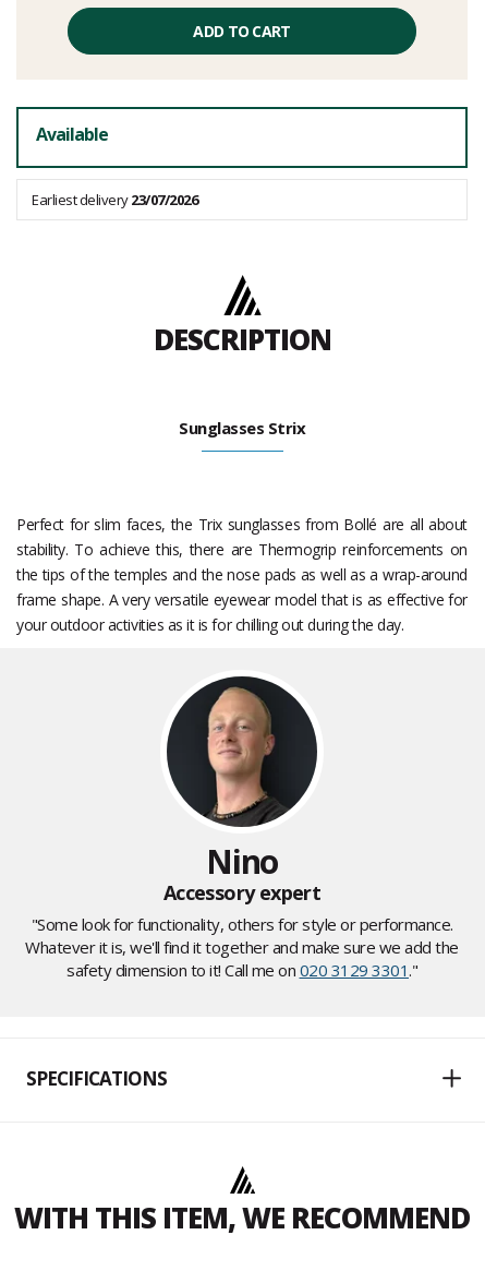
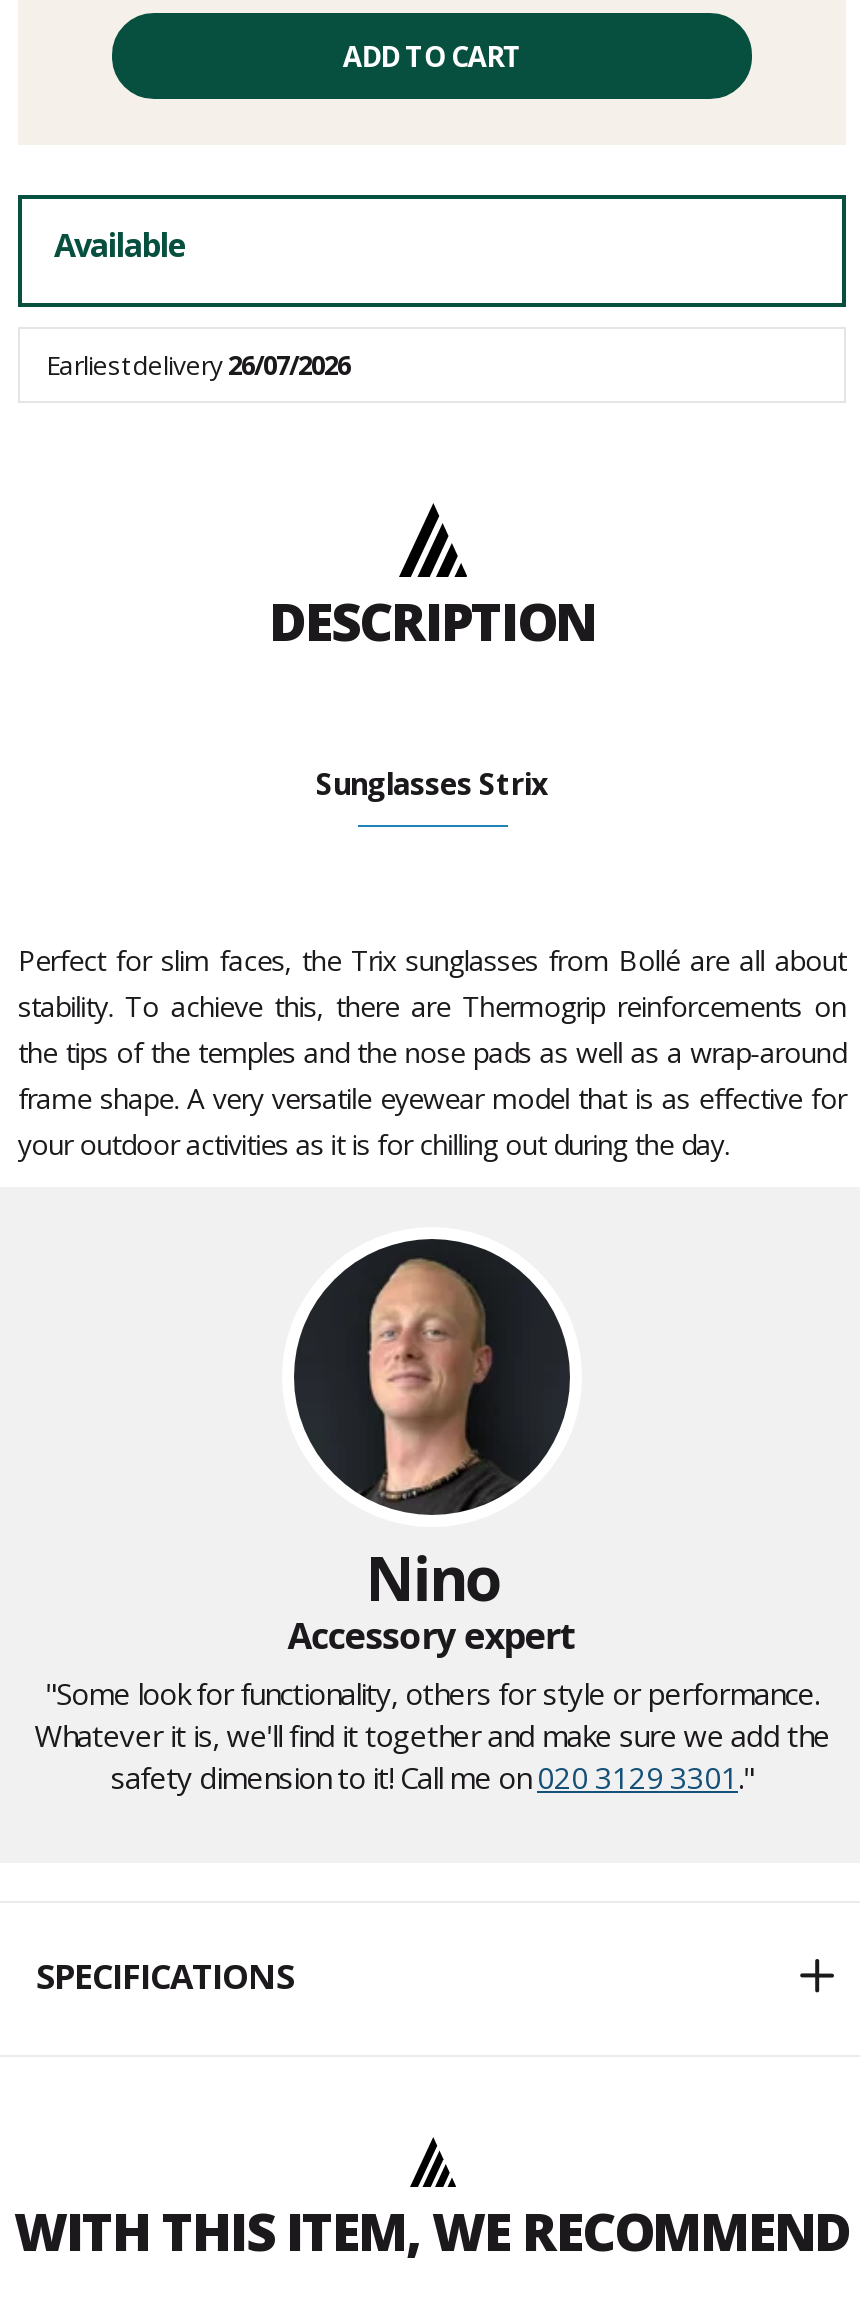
[32,190,197,210] Earliest delivery23/07/2026 -> [46,348,350,384] Earliest delivery26/07/2026

